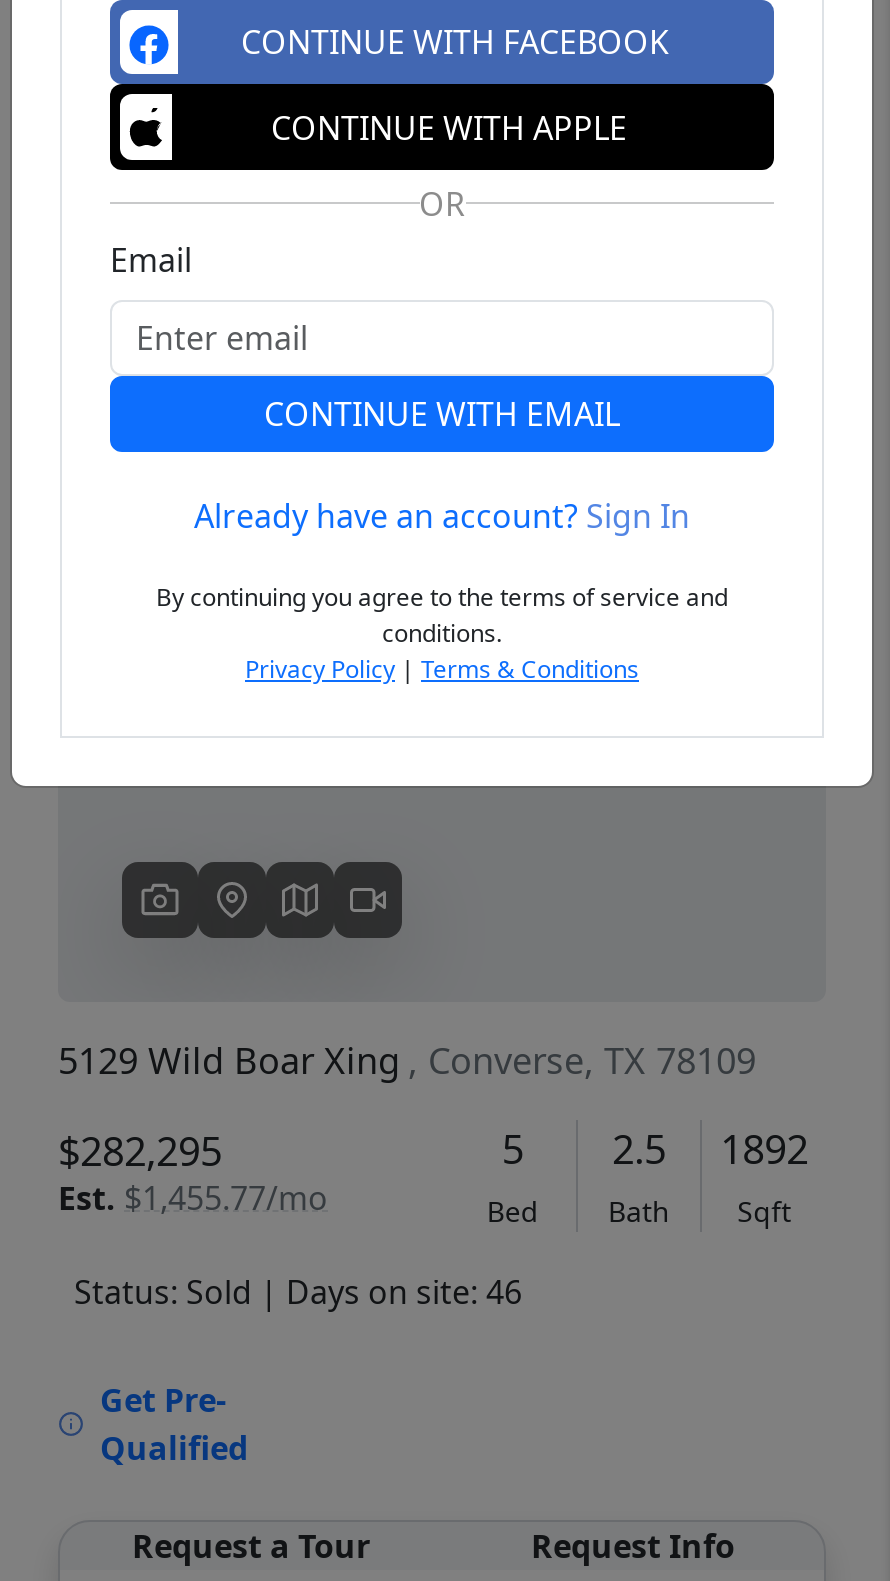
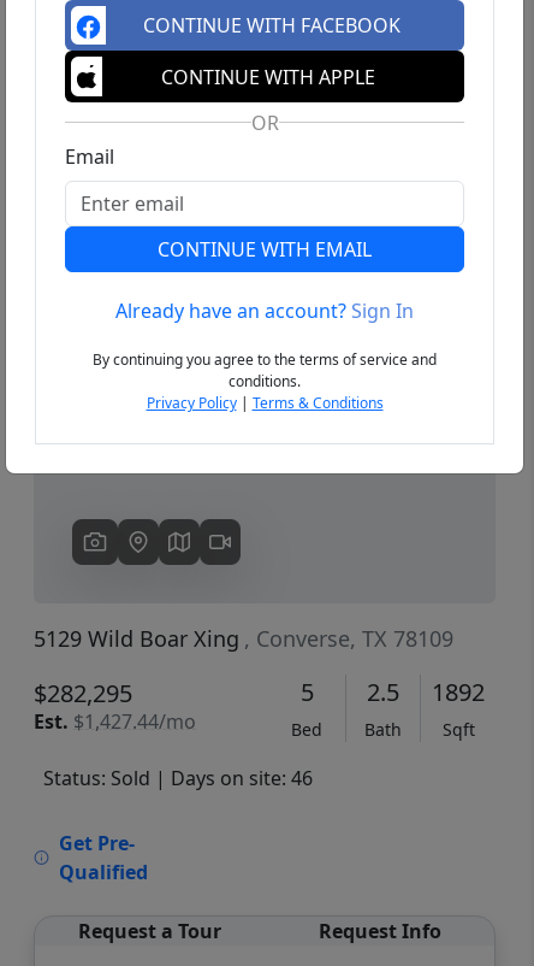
[58,1175,328,1219] Est. $1,455.77/mo -> [34,708,196,734] Est. $1,427.44/mo

